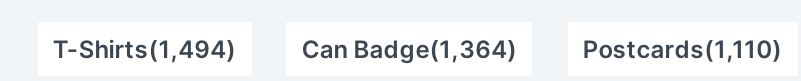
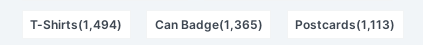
[302,34,782,64] Can Badge(1,364) | Postcards(1,110) -> [155,17,395,32] Can Badge(1,365) | Postcards(1,113)

